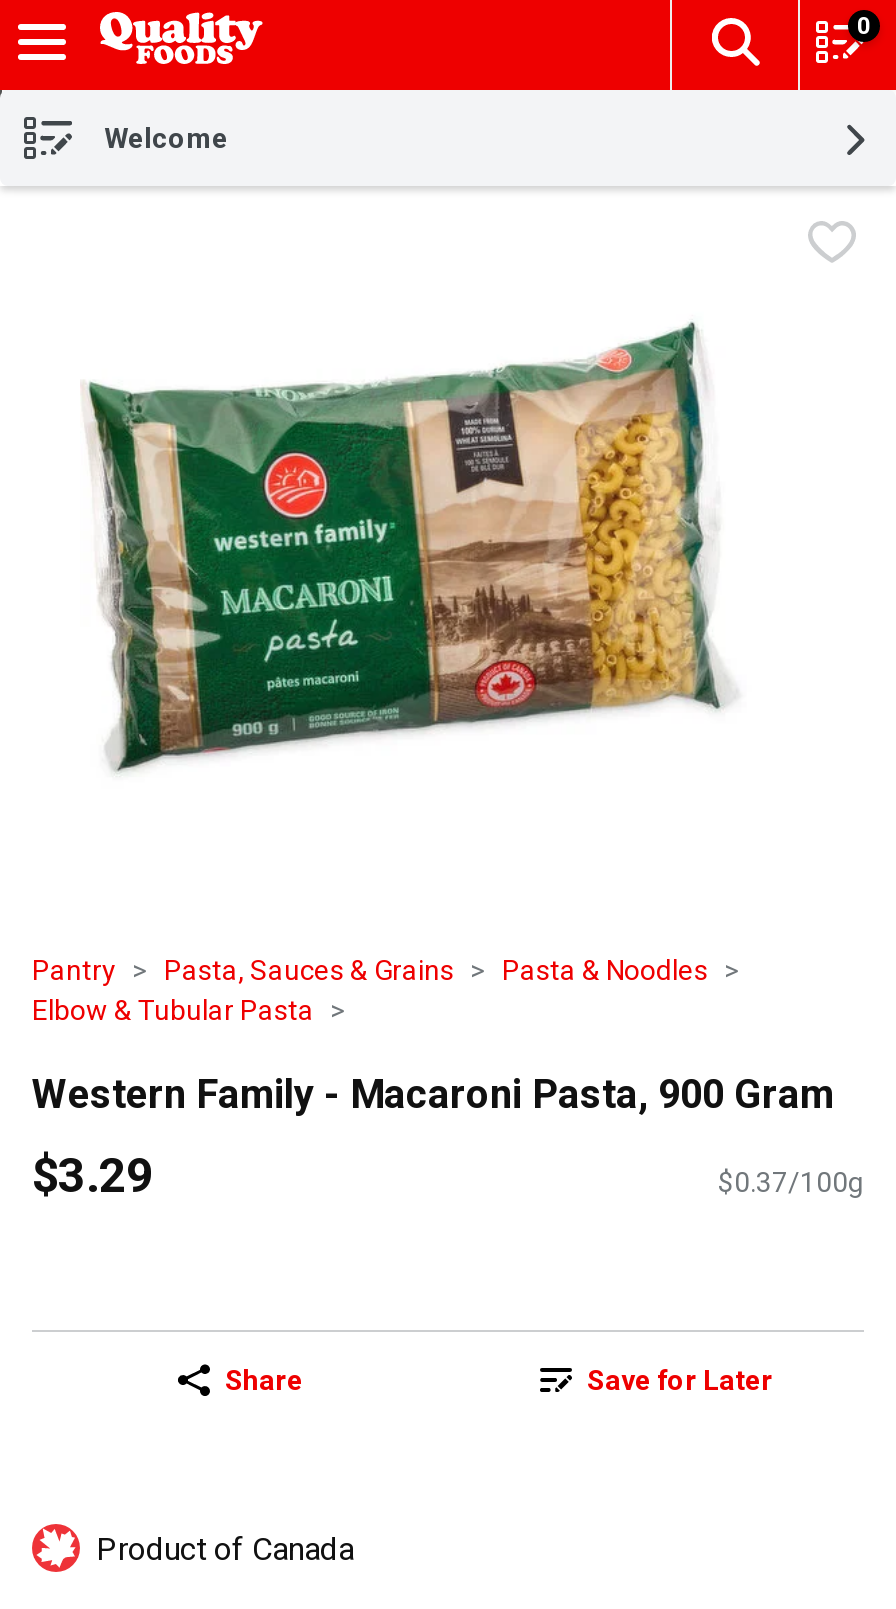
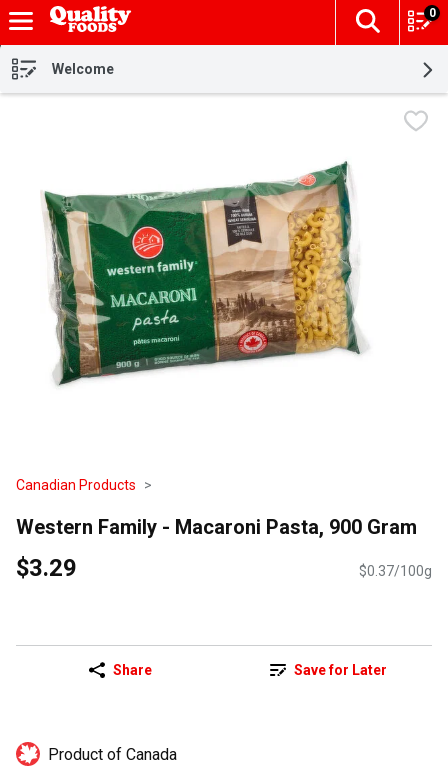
[32,954,708,1026] Pantry | Pasta, Sauces & Grains | Pasta & Noodles | Elbow & Tubular Pasta -> [16,477,136,493] Canadian Products

